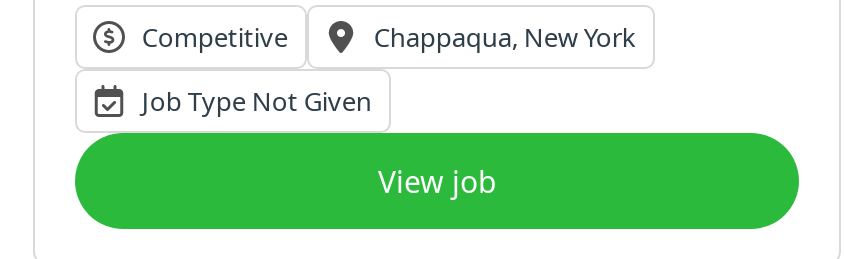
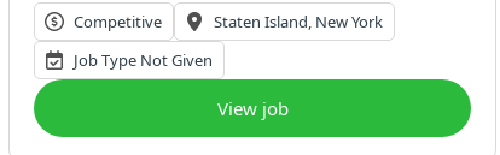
[374,18,636,54] Chappaqua, New York -> [214,10,383,32] Staten Island, New York

